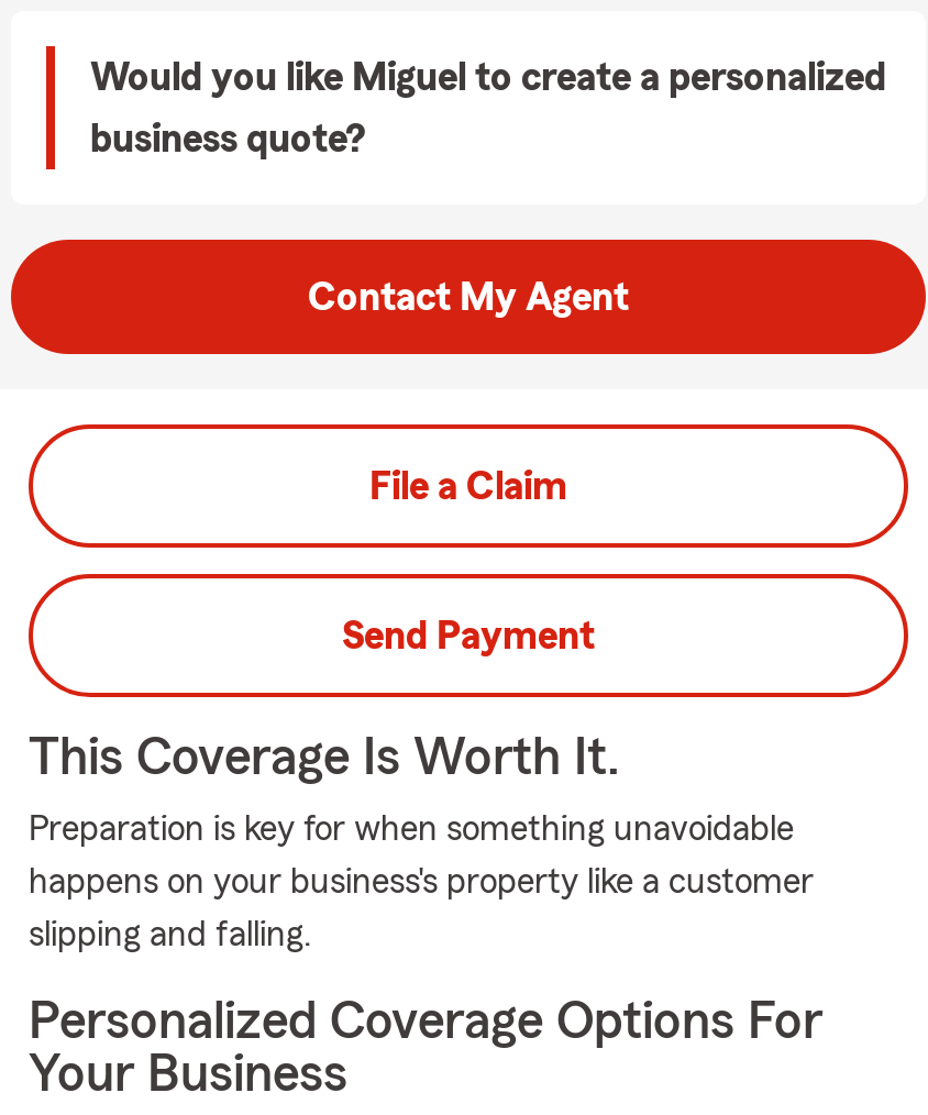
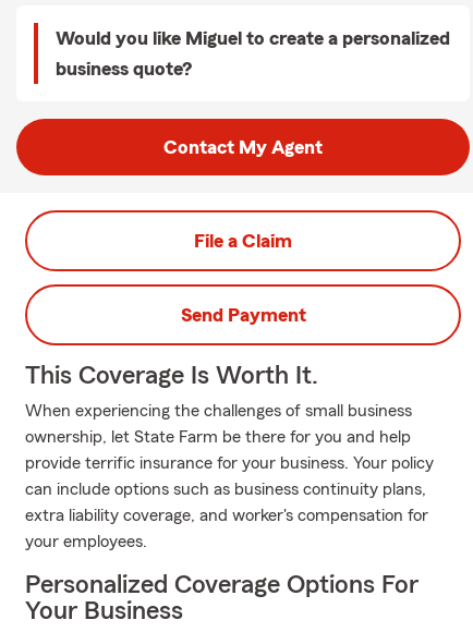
[29,812,814,952] Preparation is key for when something unavoidable | happens on your business's property like a customer | slipping and falling. -> [25,402,434,550] When experiencing the challenges of small business | ownership, let State Farm be there for you and help | provide terrific insurance for your business. Your policy | can include options such as business continuity plans, | extra liability coverage, and worker's compensation for | your employees.

